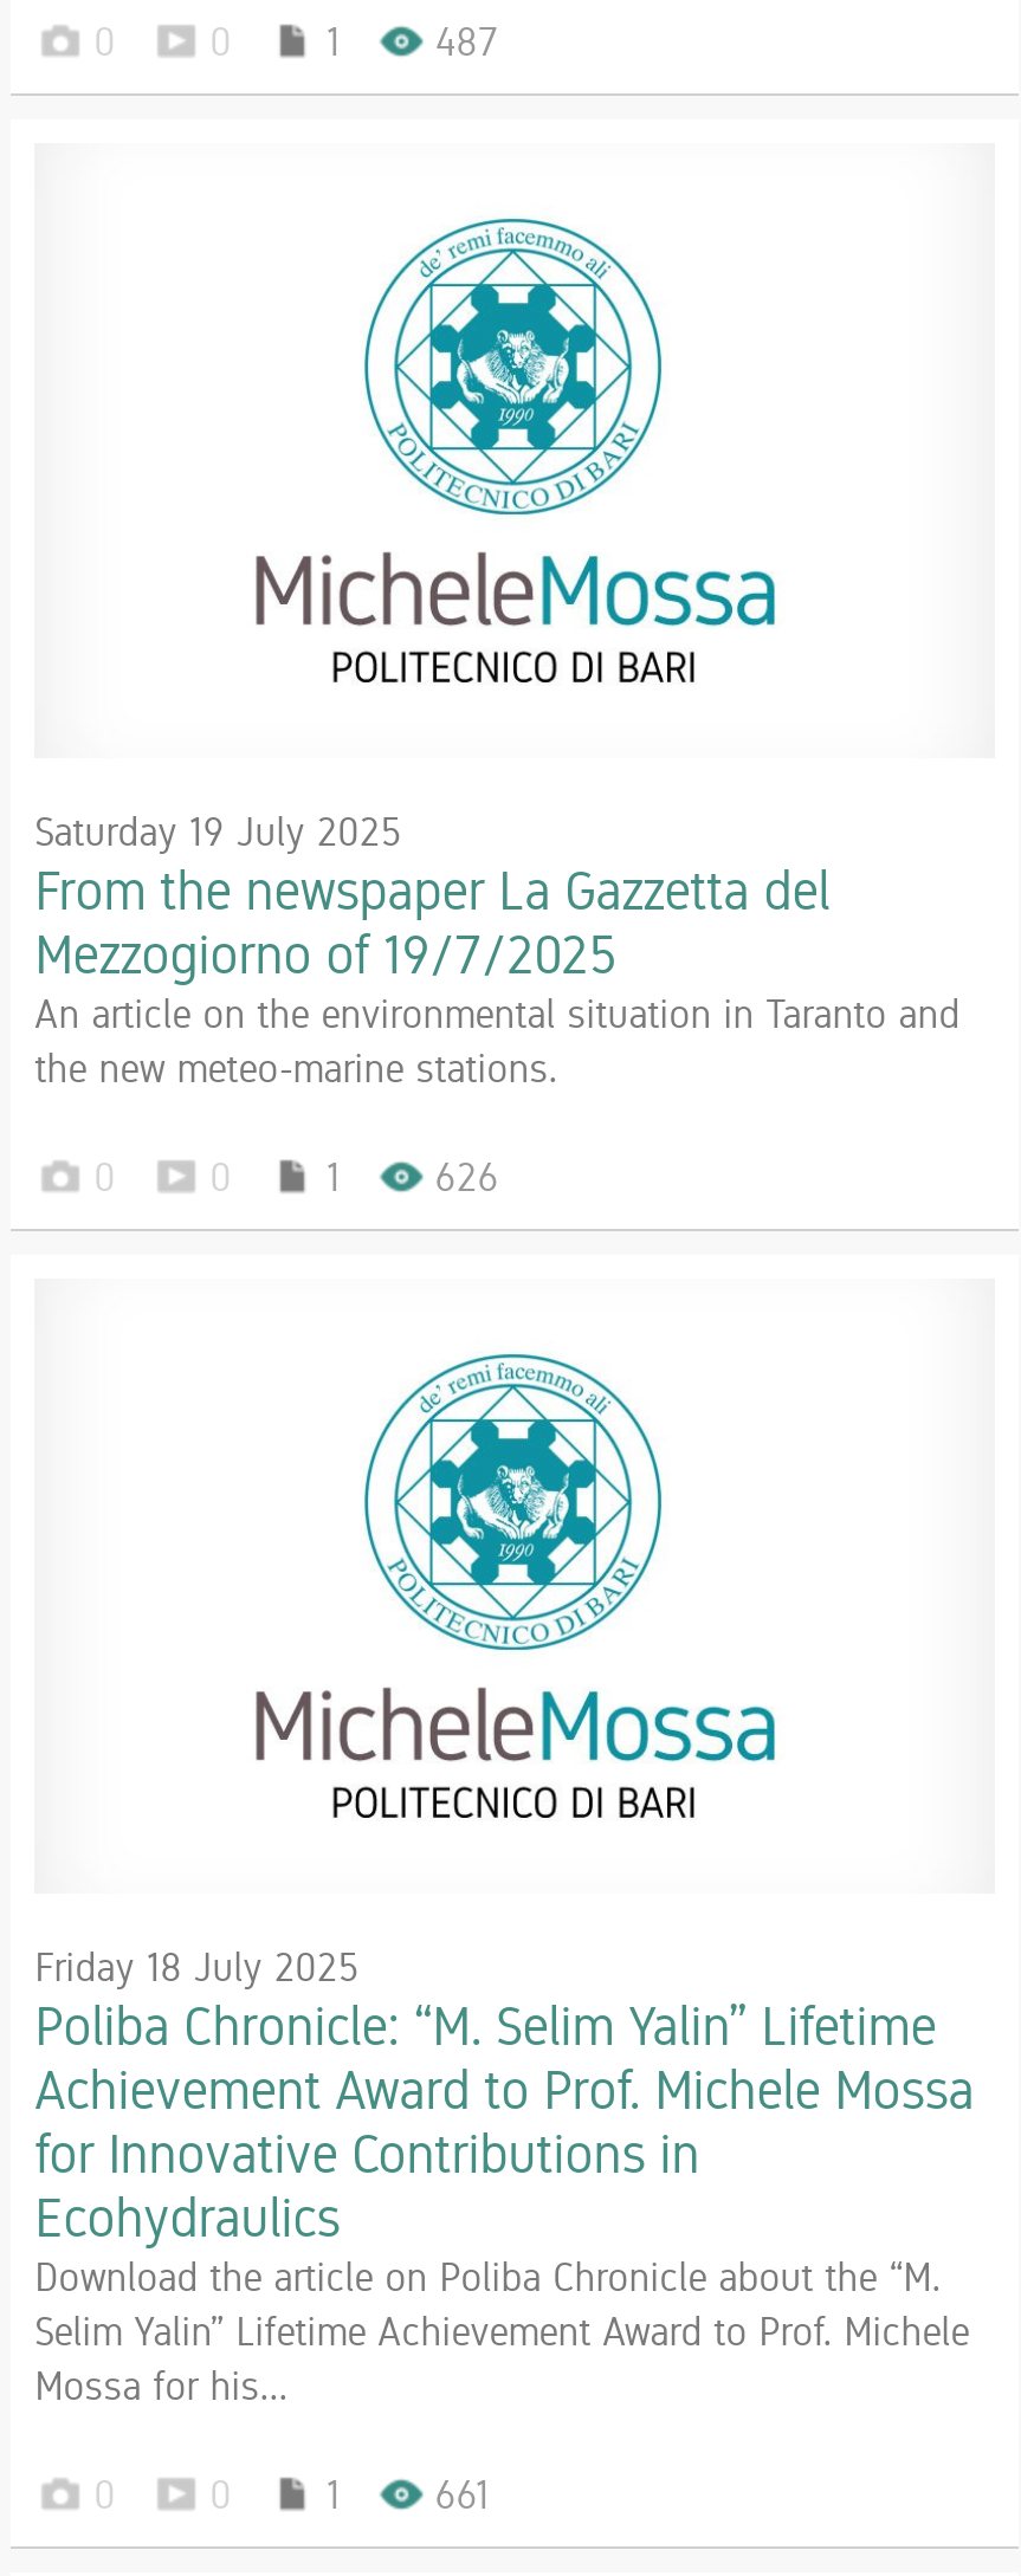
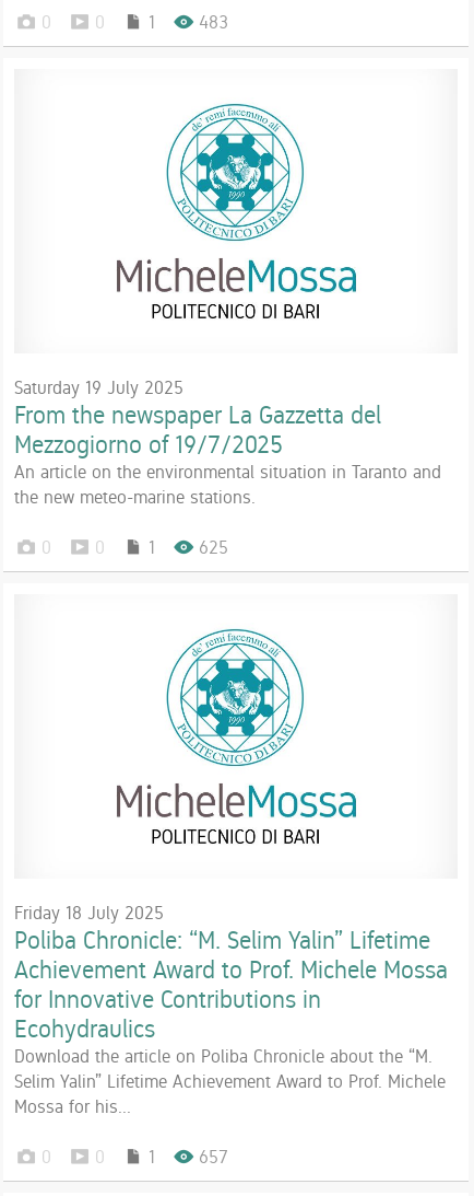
[435,18,499,66] 487 -> [199,11,228,33] 483
[435,1154,499,1201] 626 -> [199,536,228,558] 625
[435,2471,489,2519] 661 -> [199,1146,228,1168] 657

